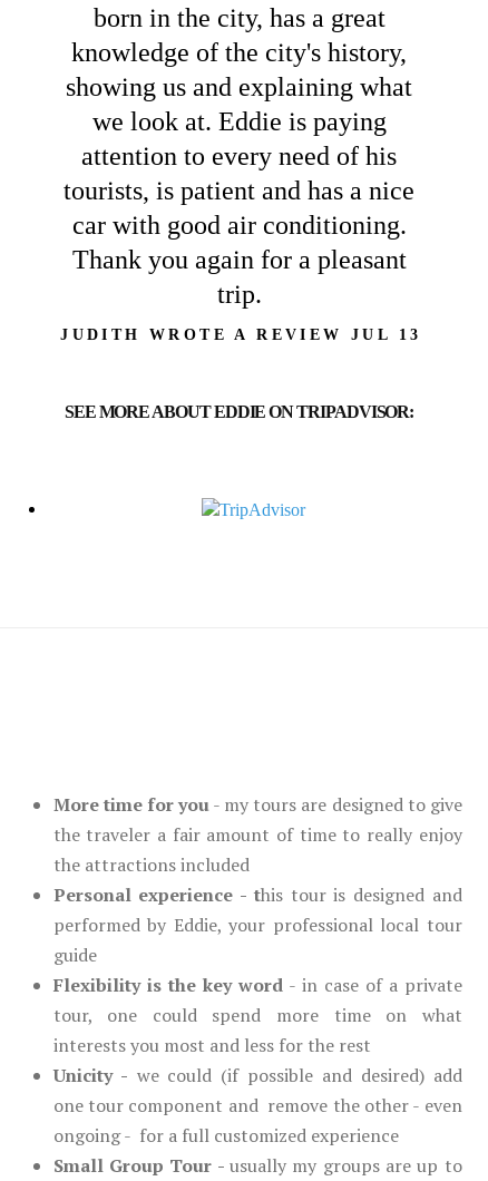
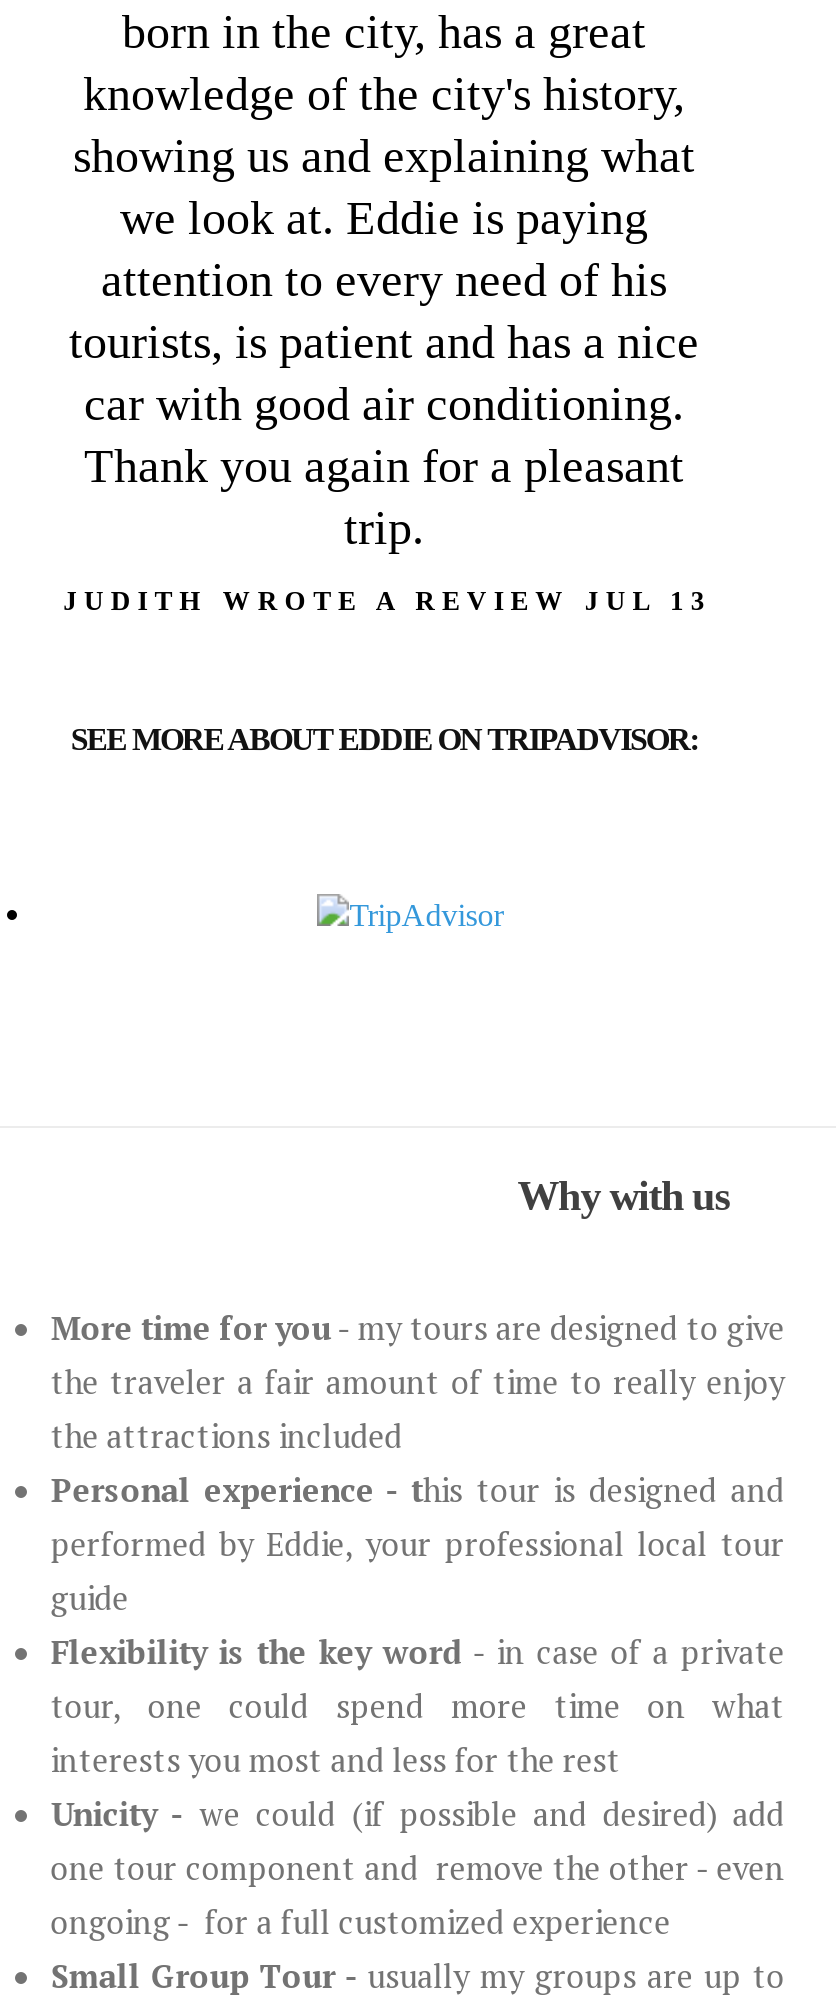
none -> [517,1171,729,1219] Why with us

